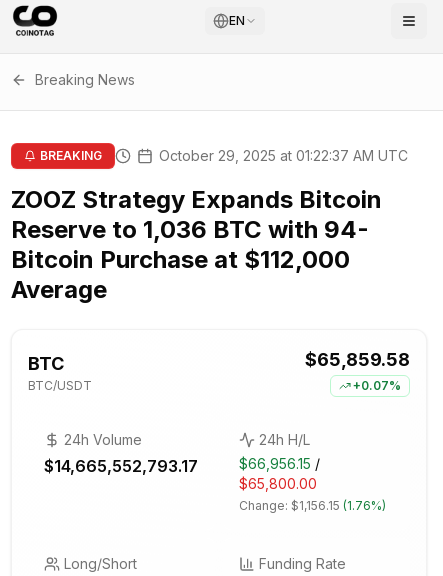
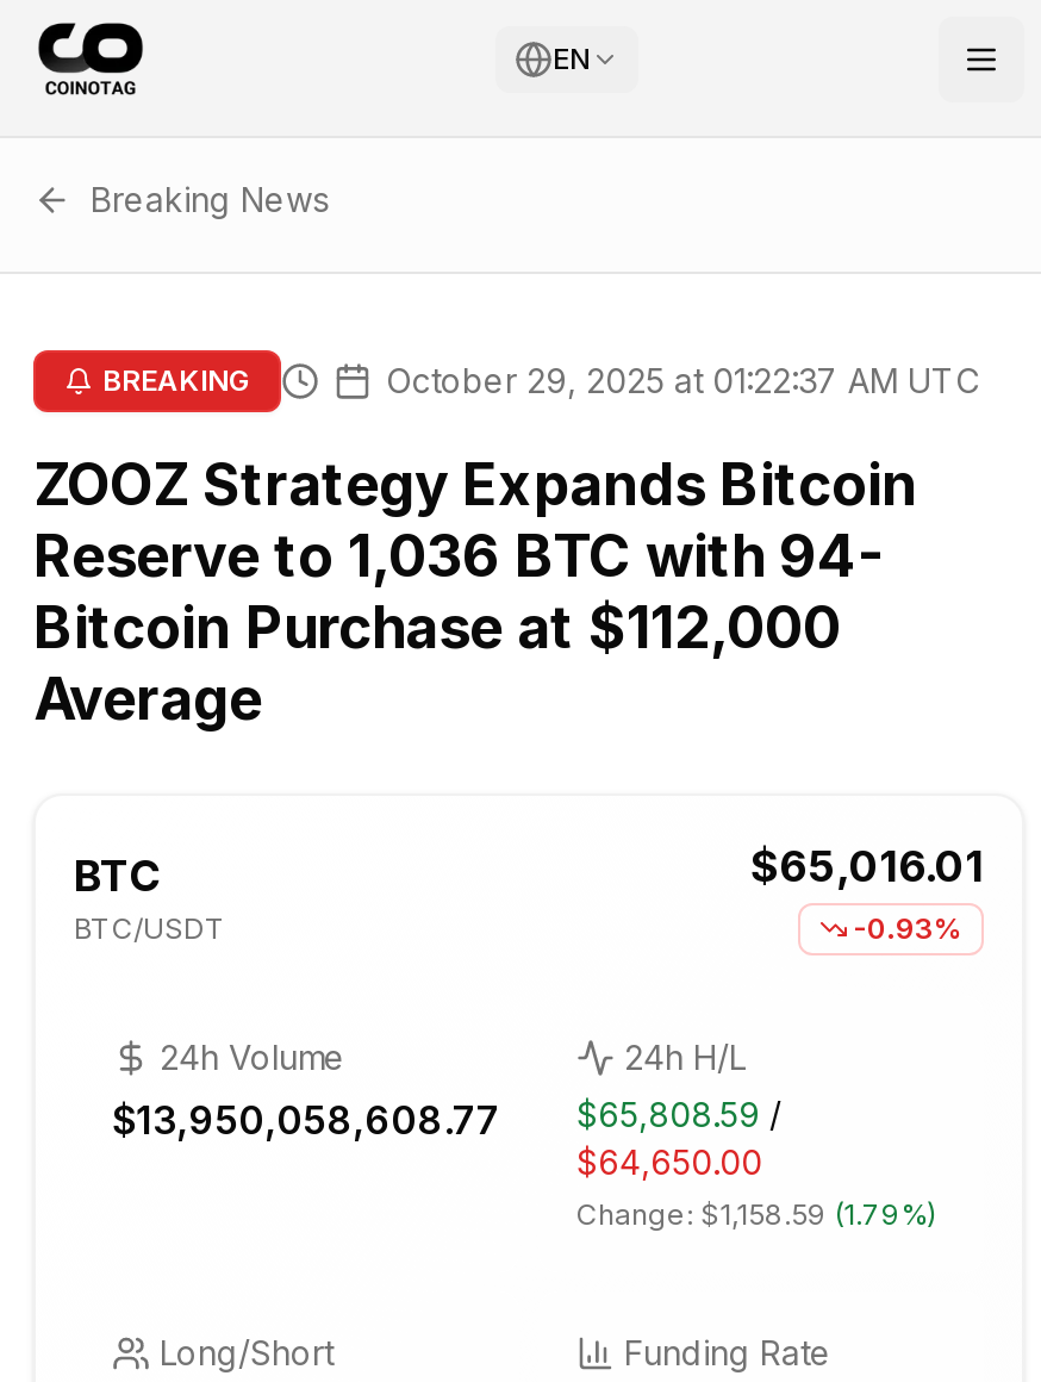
[305,349,410,393] $65,859.58 | +0.07% -> [750,841,984,946] $65,016.01 | -0.93%
[44,456,198,476] $14,665,552,793.17 -> [112,1096,500,1144] $13,950,058,608.77
[239,455,320,472] $66,956.15 / -> [576,1094,781,1134] $65,808.59 /
[239,475,317,492] $65,800.00 -> [576,1141,762,1182] $64,650.00
[239,498,386,513] Change: $1,156.15 (1.76%) -> [576,1196,936,1232] Change: $1,158.59 (1.79%)

